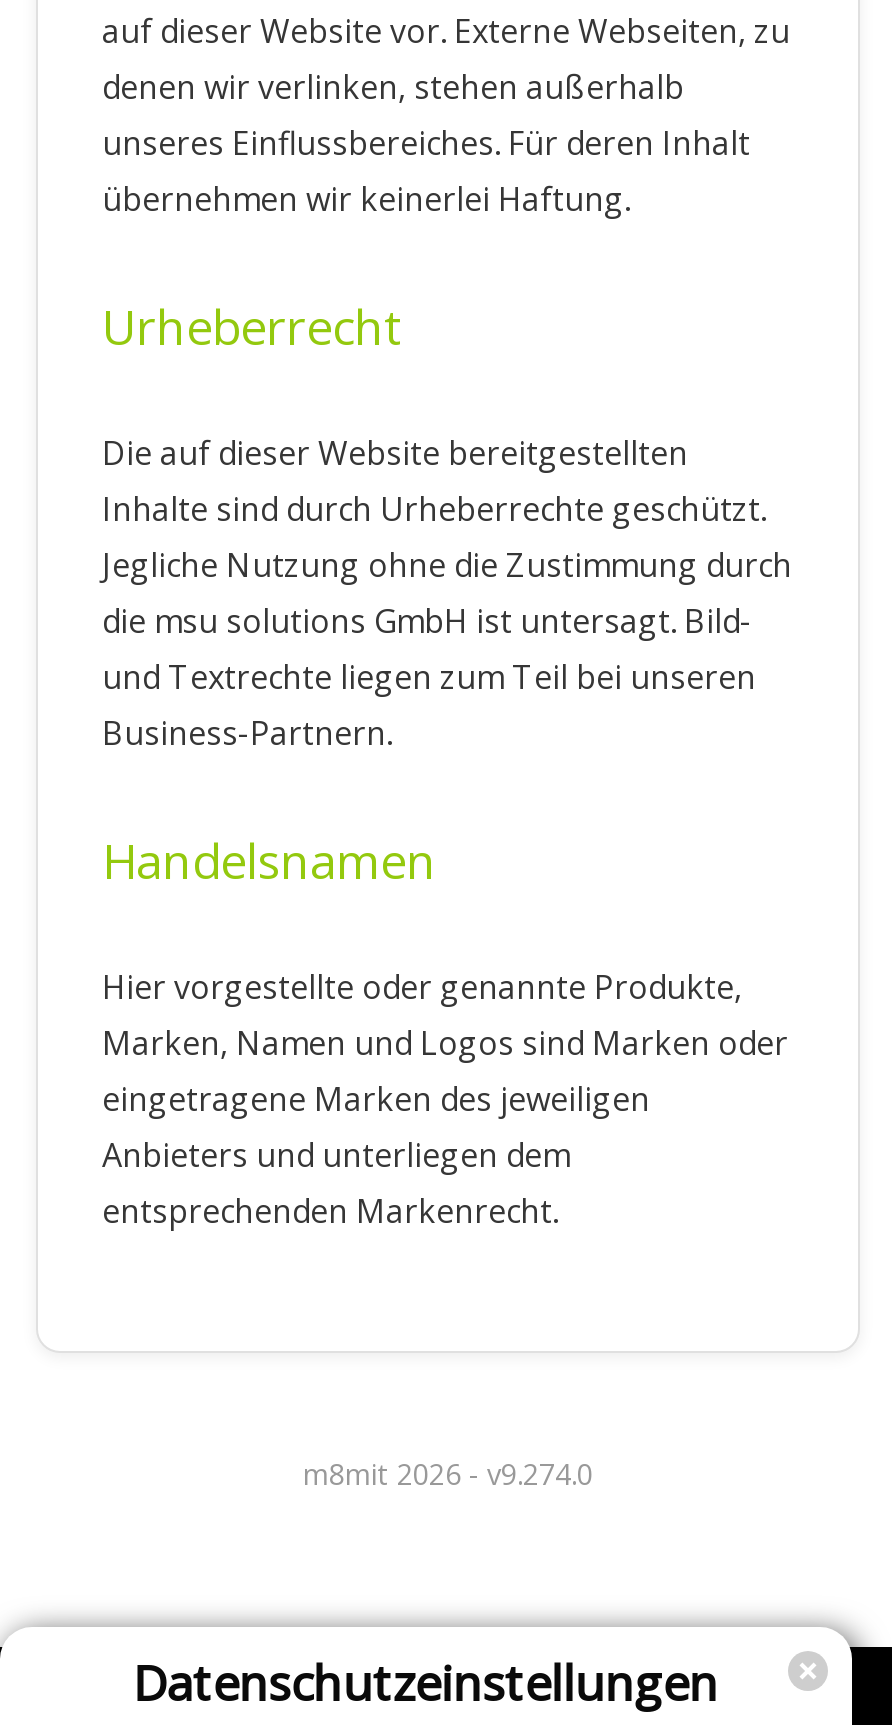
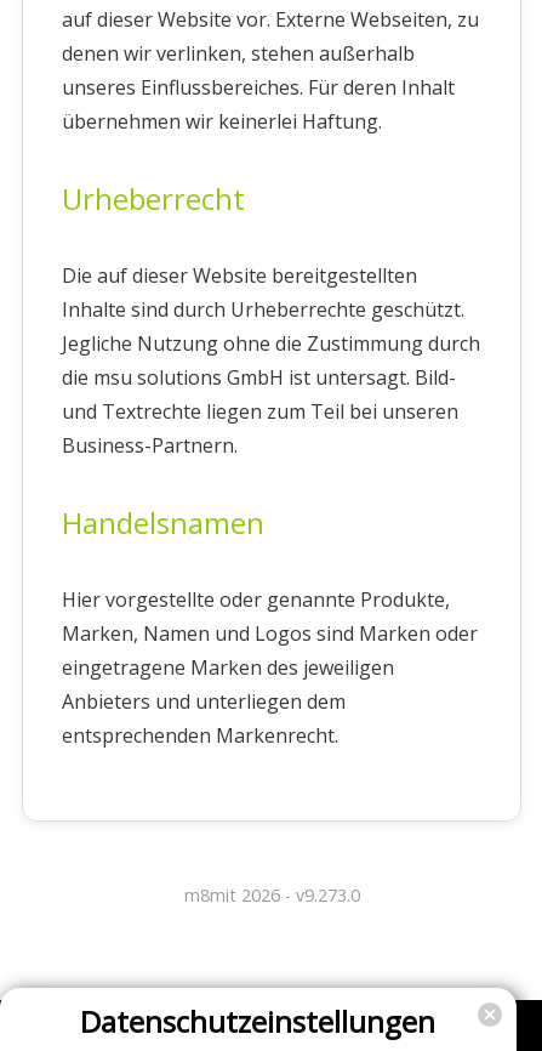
[303,1455,593,1493] m8mit 2026 - v9.274.0 -> [184,884,360,907] m8mit 2026 - v9.273.0

